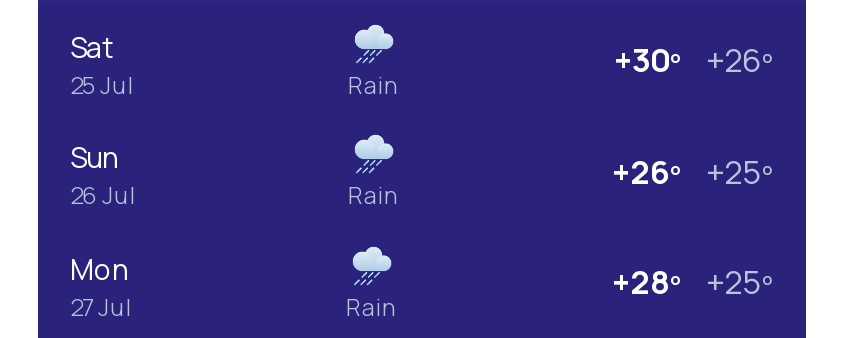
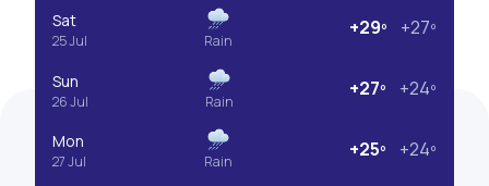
[614,37,774,81] +30º +26º -> [349,15,437,39] +29º +27º
[612,149,774,193] +26º +25º -> [349,76,437,100] +27º +24º
[612,260,774,304] +28º +25º -> [349,137,437,161] +25º +24º

